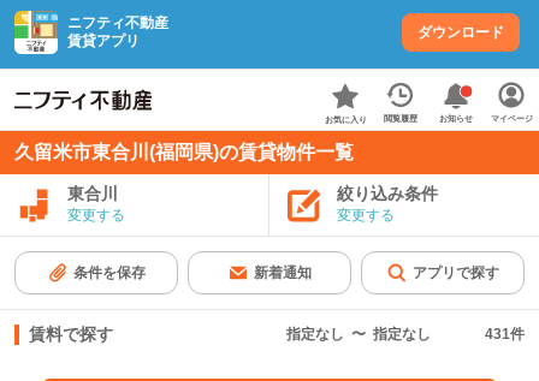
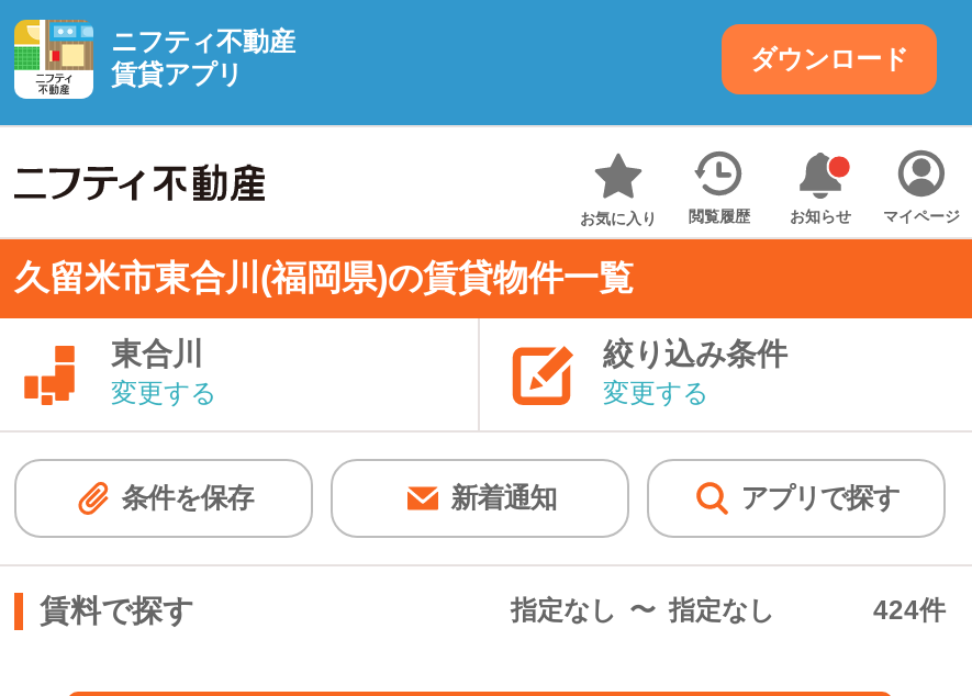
[485,326,525,343] 431件 -> [873,595,946,626] 424件

